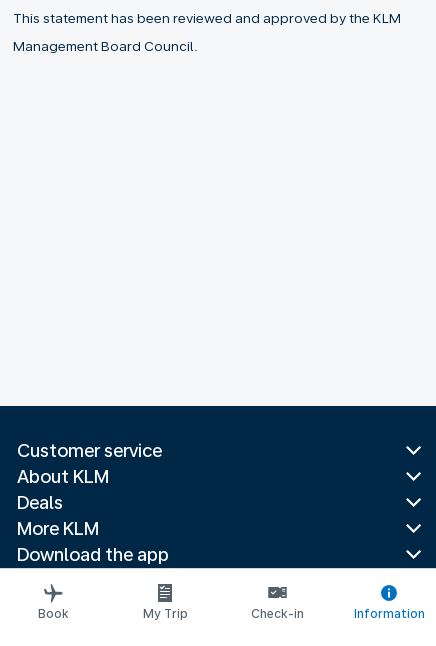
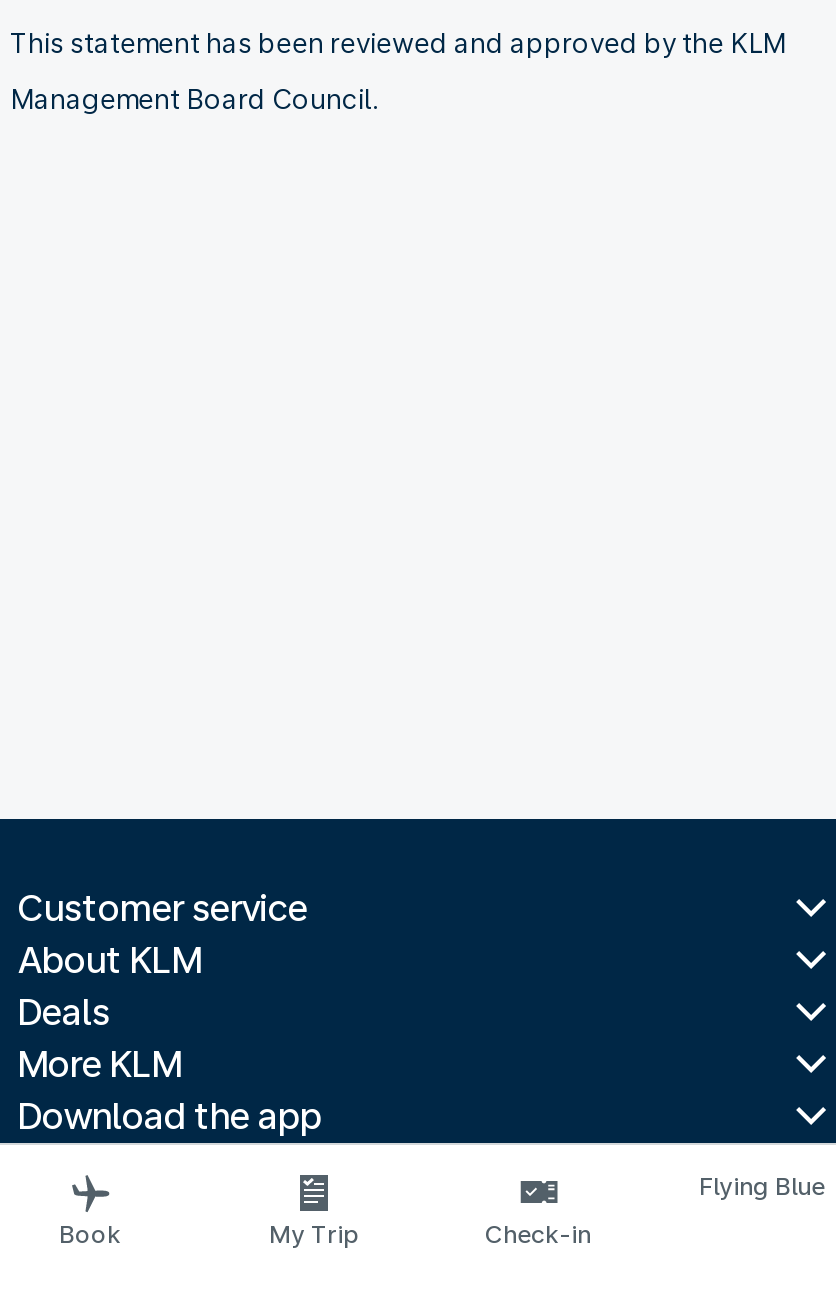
[353,607,424,621] Information -> [699,1173,825,1201] Flying Blue

